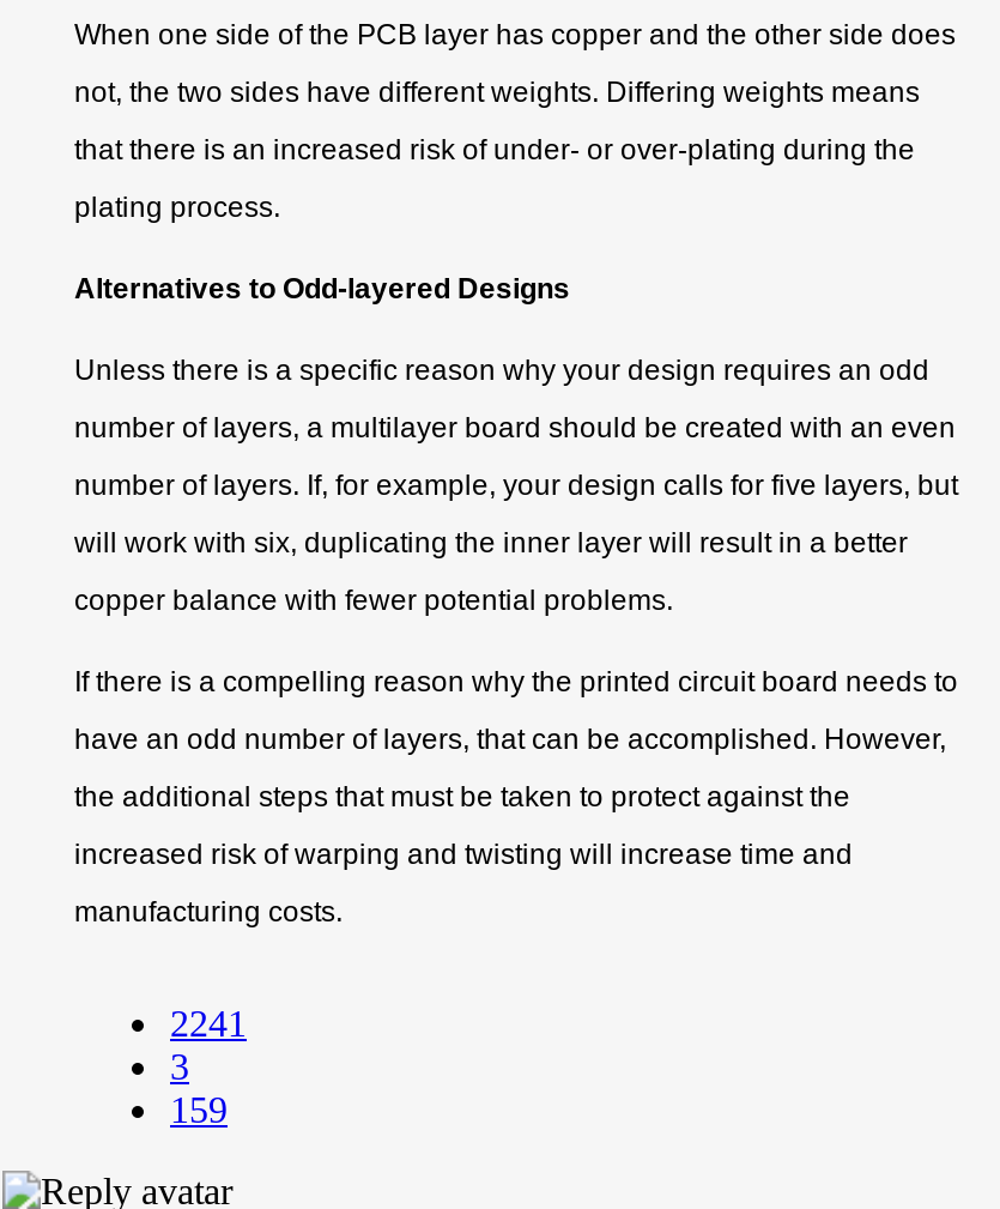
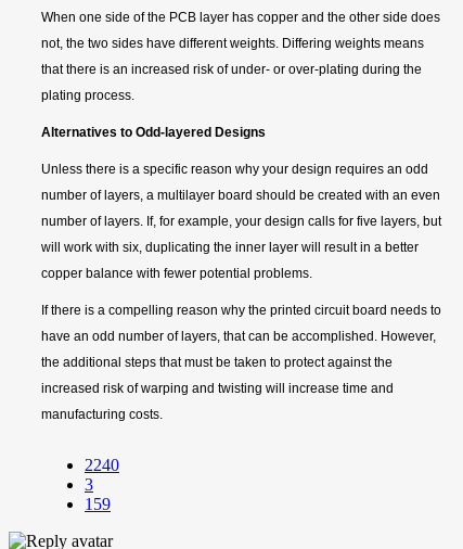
[170,1003,247,1043] 2241 -> [85,456,119,474] 2240

